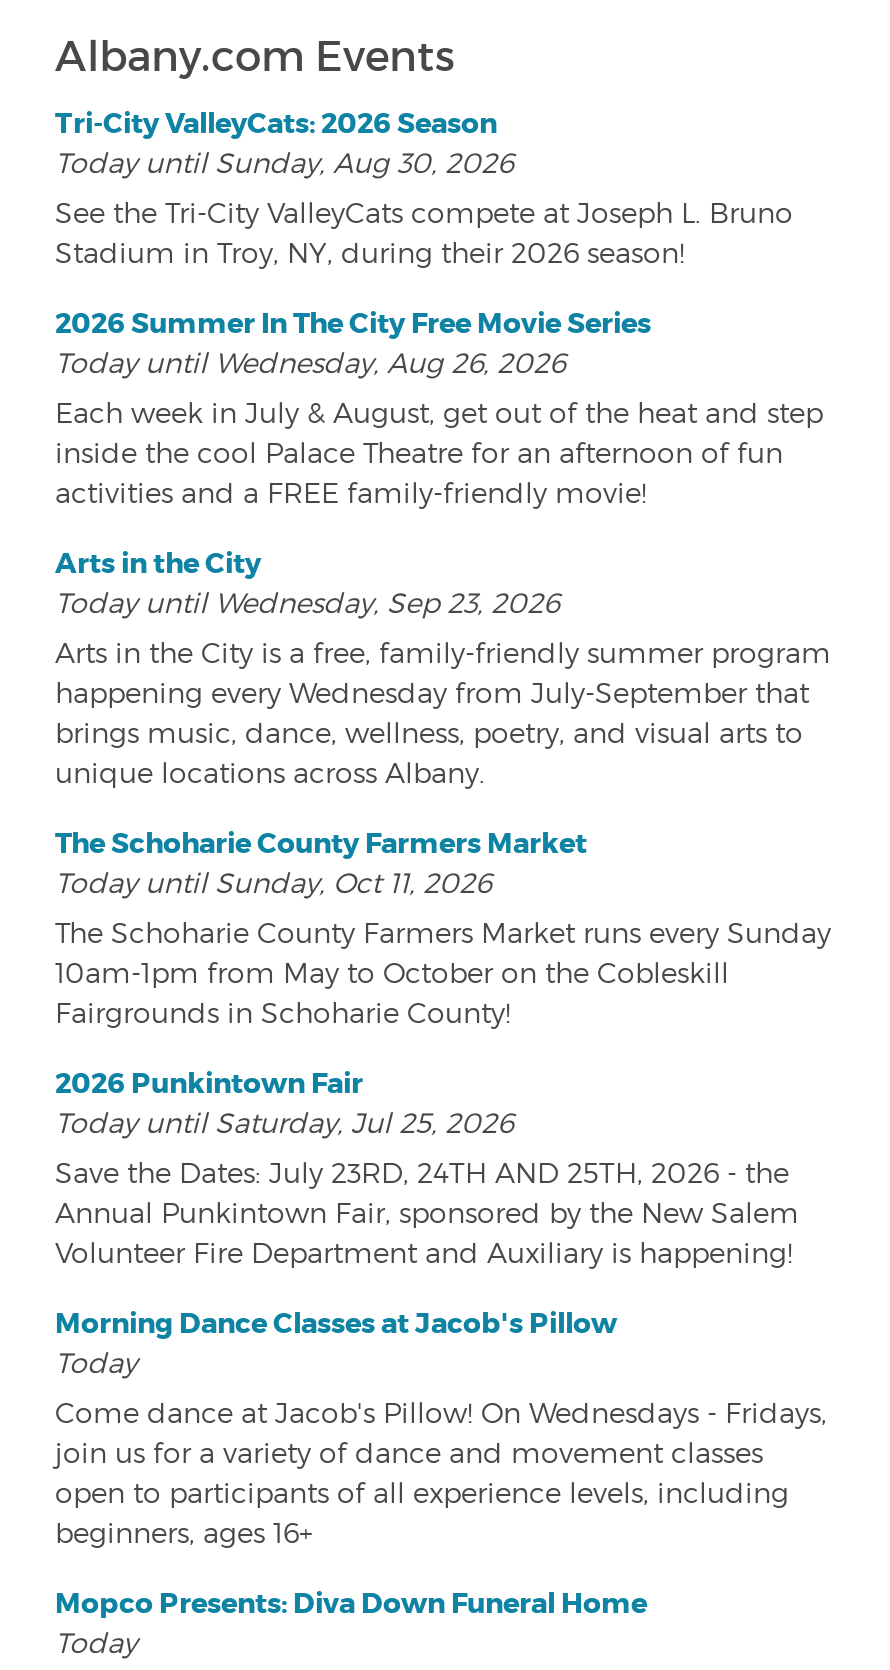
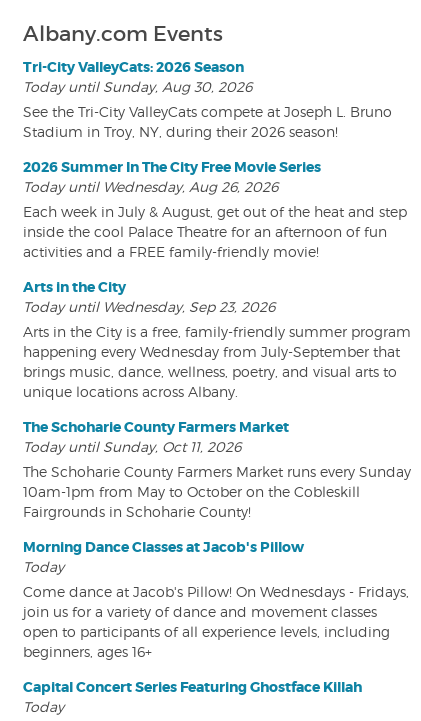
[55,1065,799,1269] 2026 Punkintown Fair | Today until Saturday, Jul 25, 2026 | Save the Dates: July 23RD, 24TH AND 25TH, 2026 - the | Annual Punkintown Fair, sponsored by the New Salem | Volunteer Fire Department and Auxiliary is happening! -> none
[55,1585,647,1621] Mopco Presents: Diva Down Funeral Home -> [23,678,362,696] Capital Concert Series Featuring Ghostface Killah

